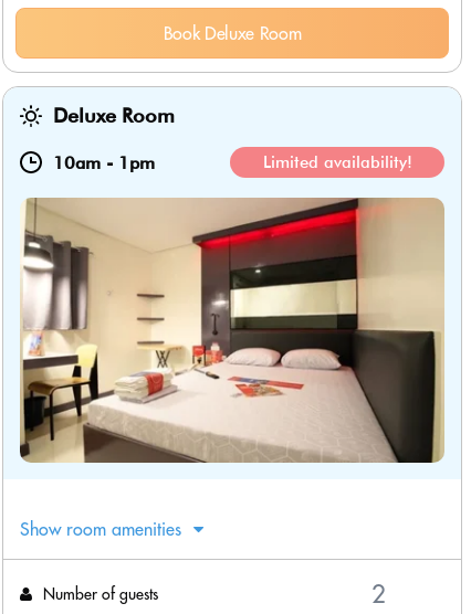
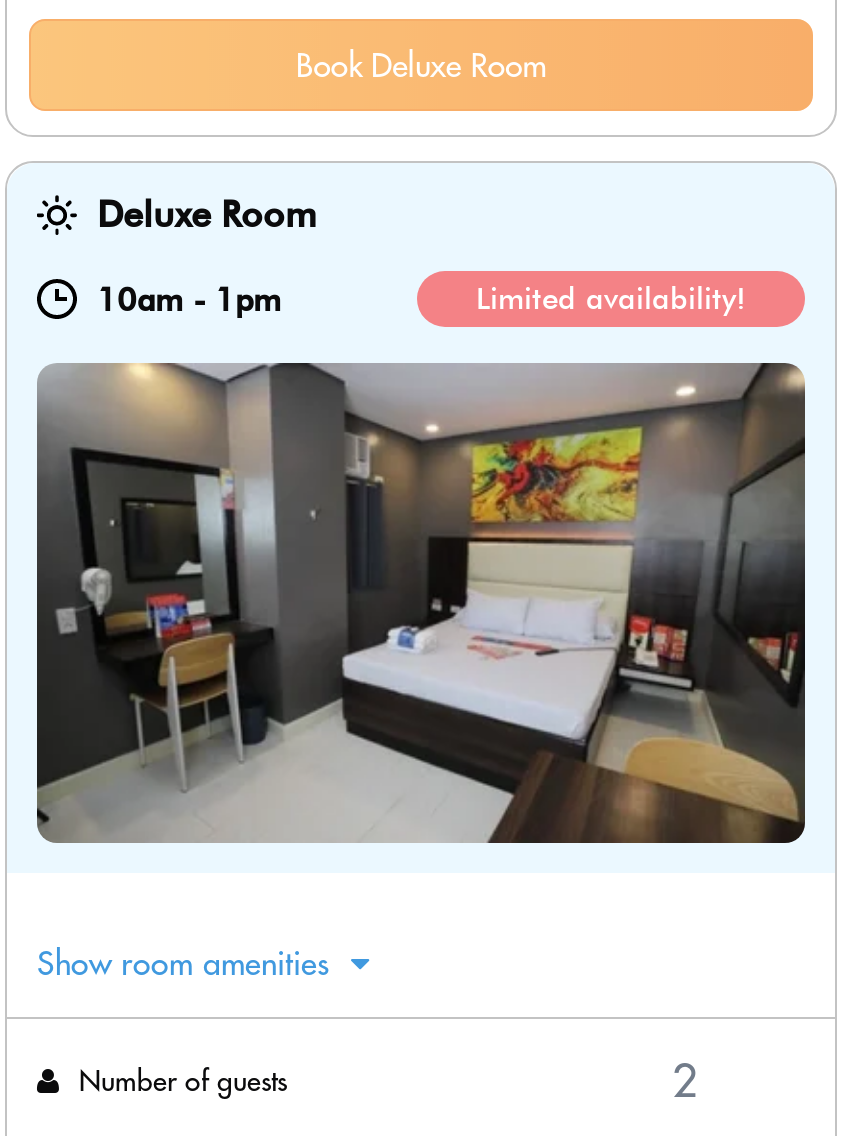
[20,198,444,464] [image] -> [35,361,807,843] [image]

